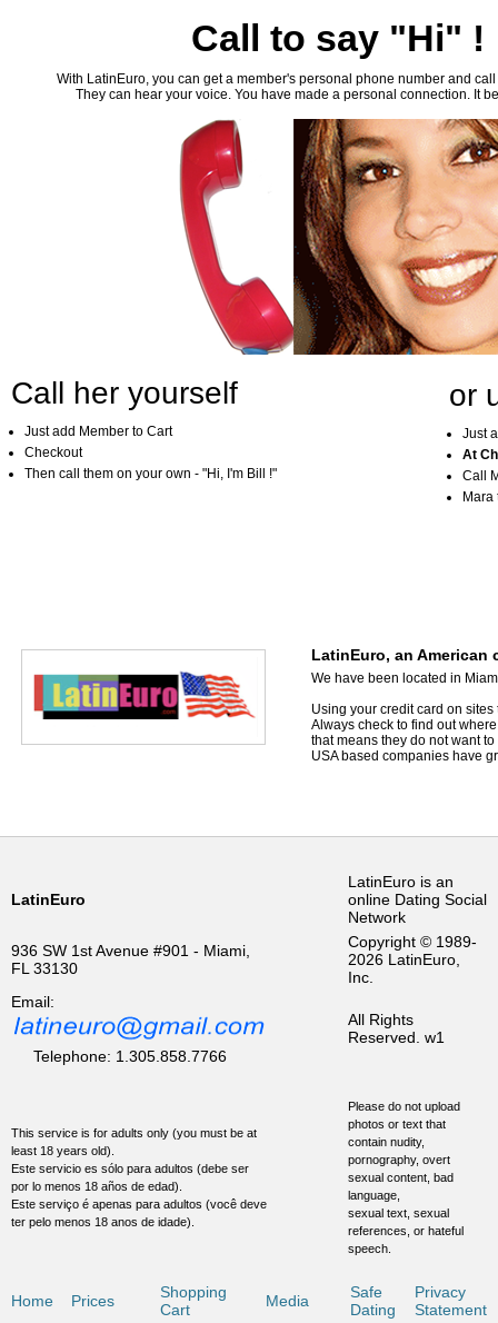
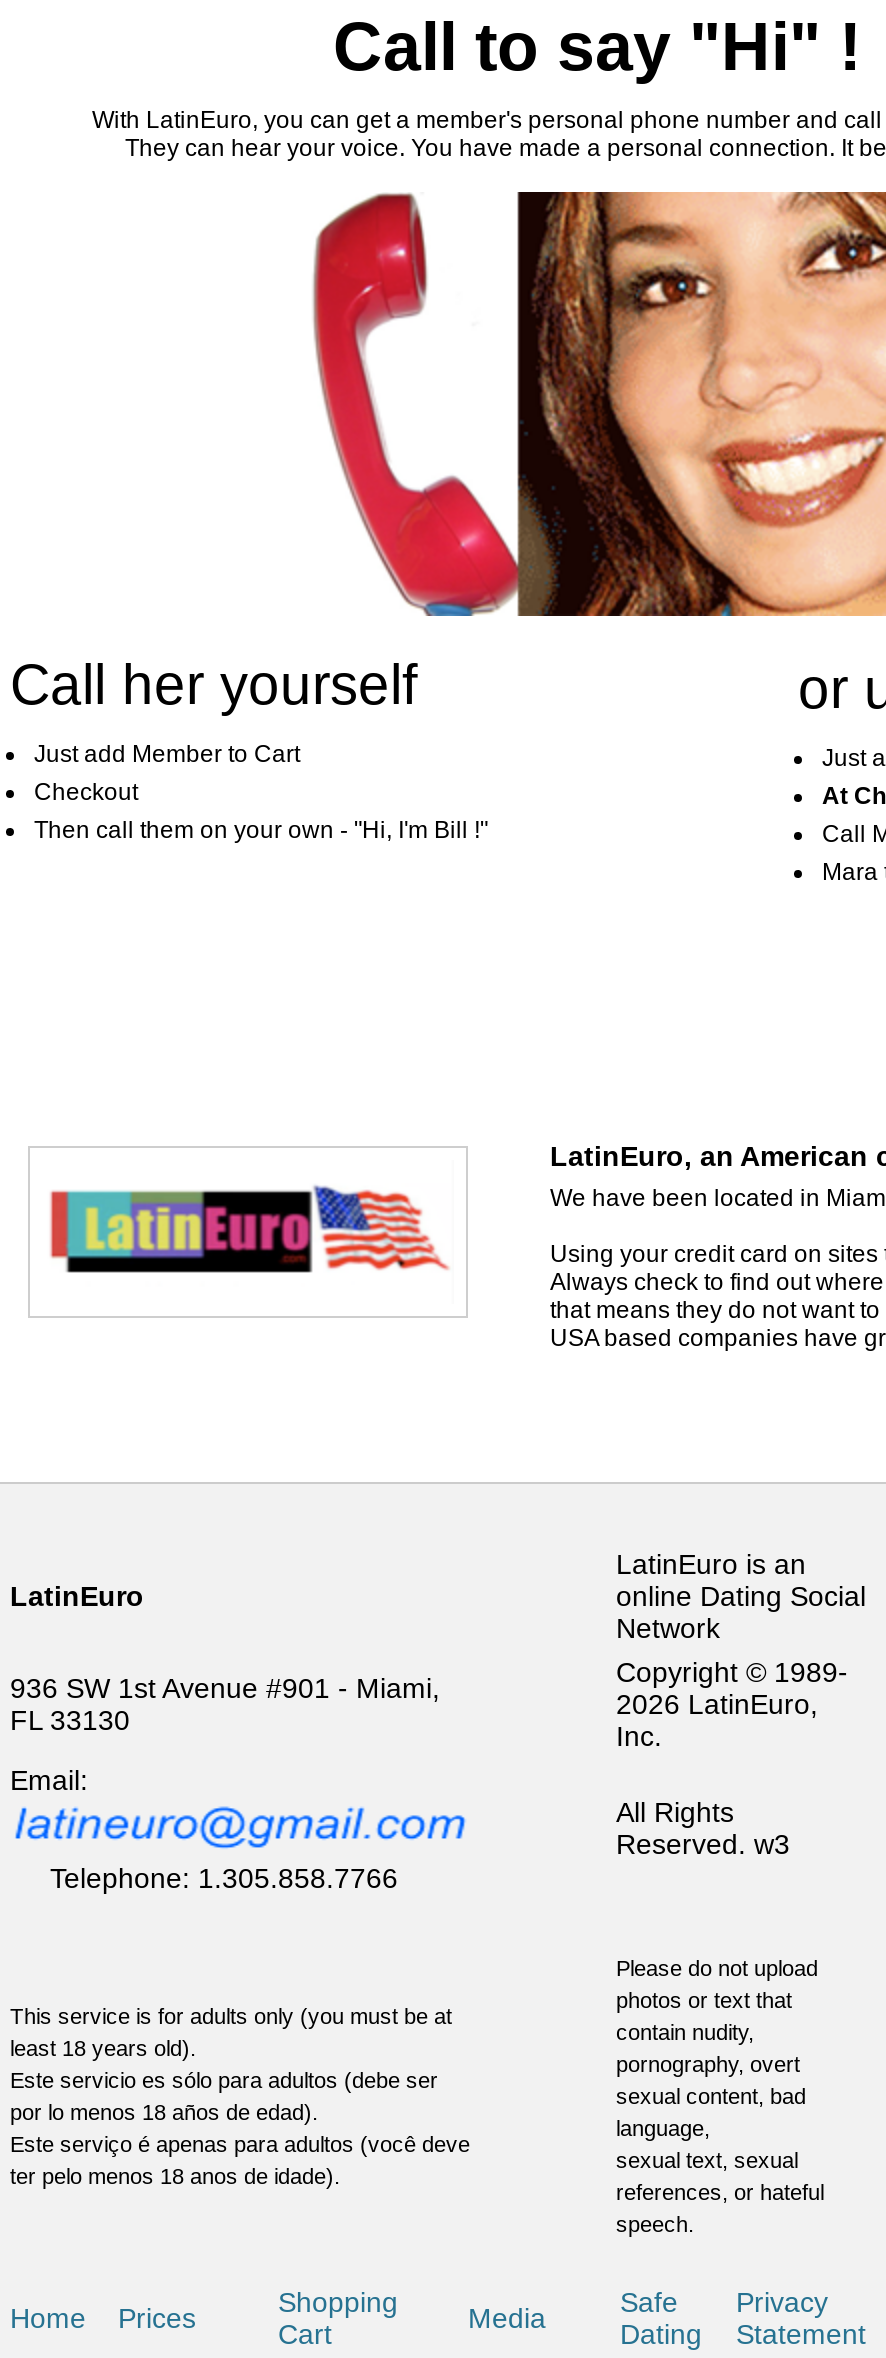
[348,1028,445,1046] Reserved. w1 -> [616,1828,790,1860] Reserved. w3

